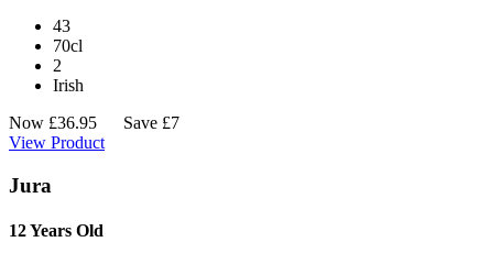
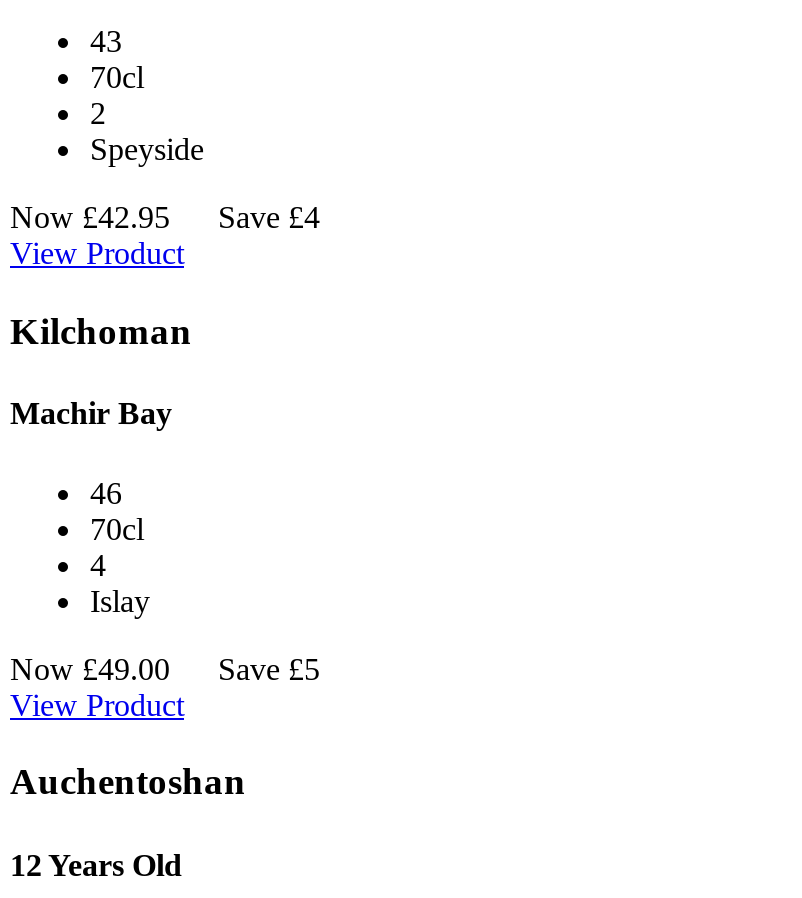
[53,76,84,94] Irish -> [90,133,204,167] Speyside
[9,113,179,132] Now £36.95 | Save £7 -> [10,201,320,235] Now £42.95 | Save £4
[9,173,52,196] Jura -> [10,310,320,803] Kilchoman | Machir Bay | 46 | 70cl | 4 | Islay | Now £49.00 | Save £5 | View Product | Auchentoshan

